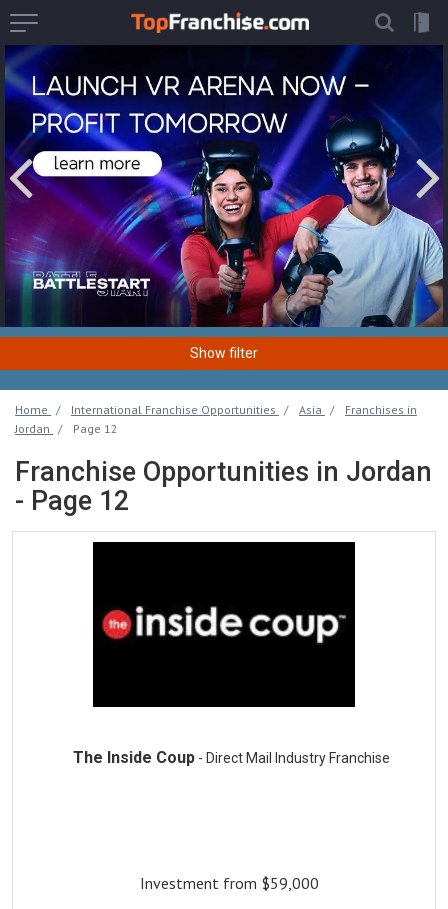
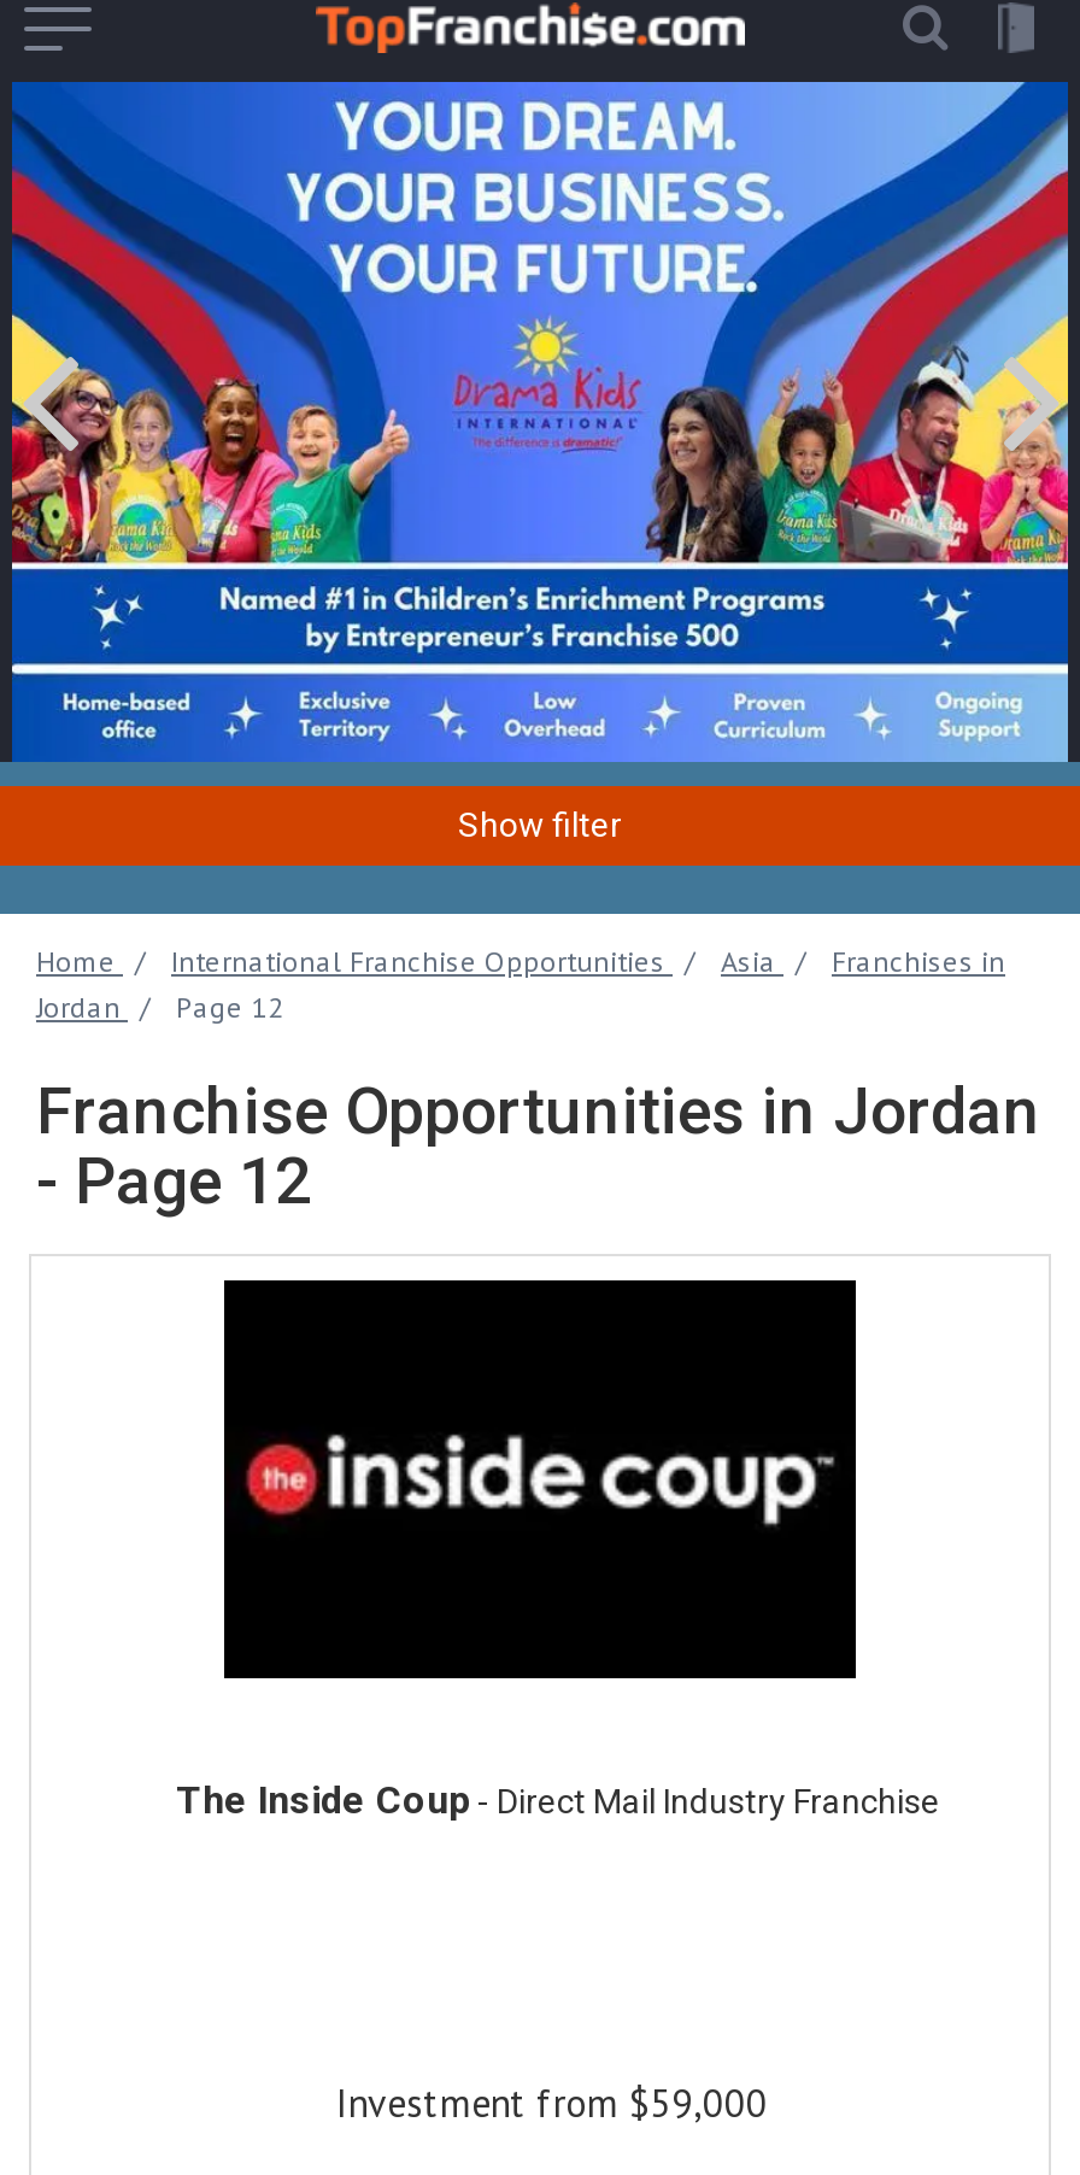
[4,45,444,328] [image] -> [10,80,1070,764] [image]

